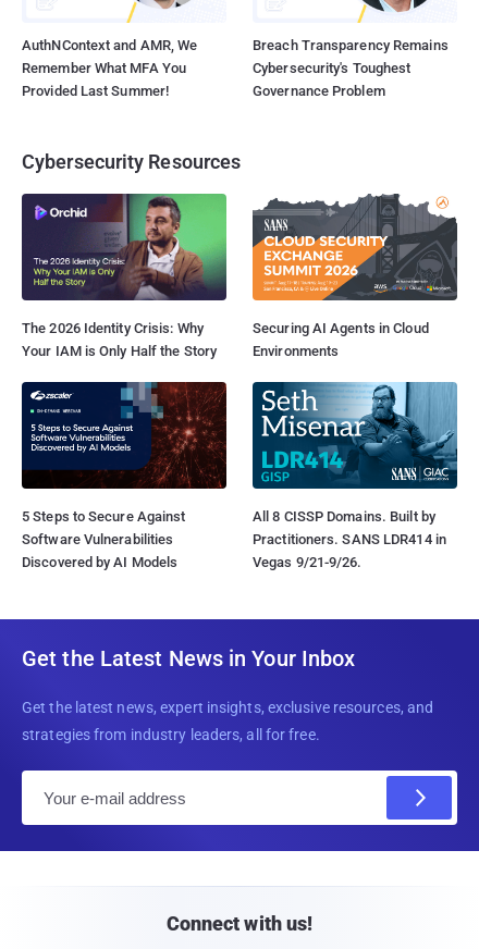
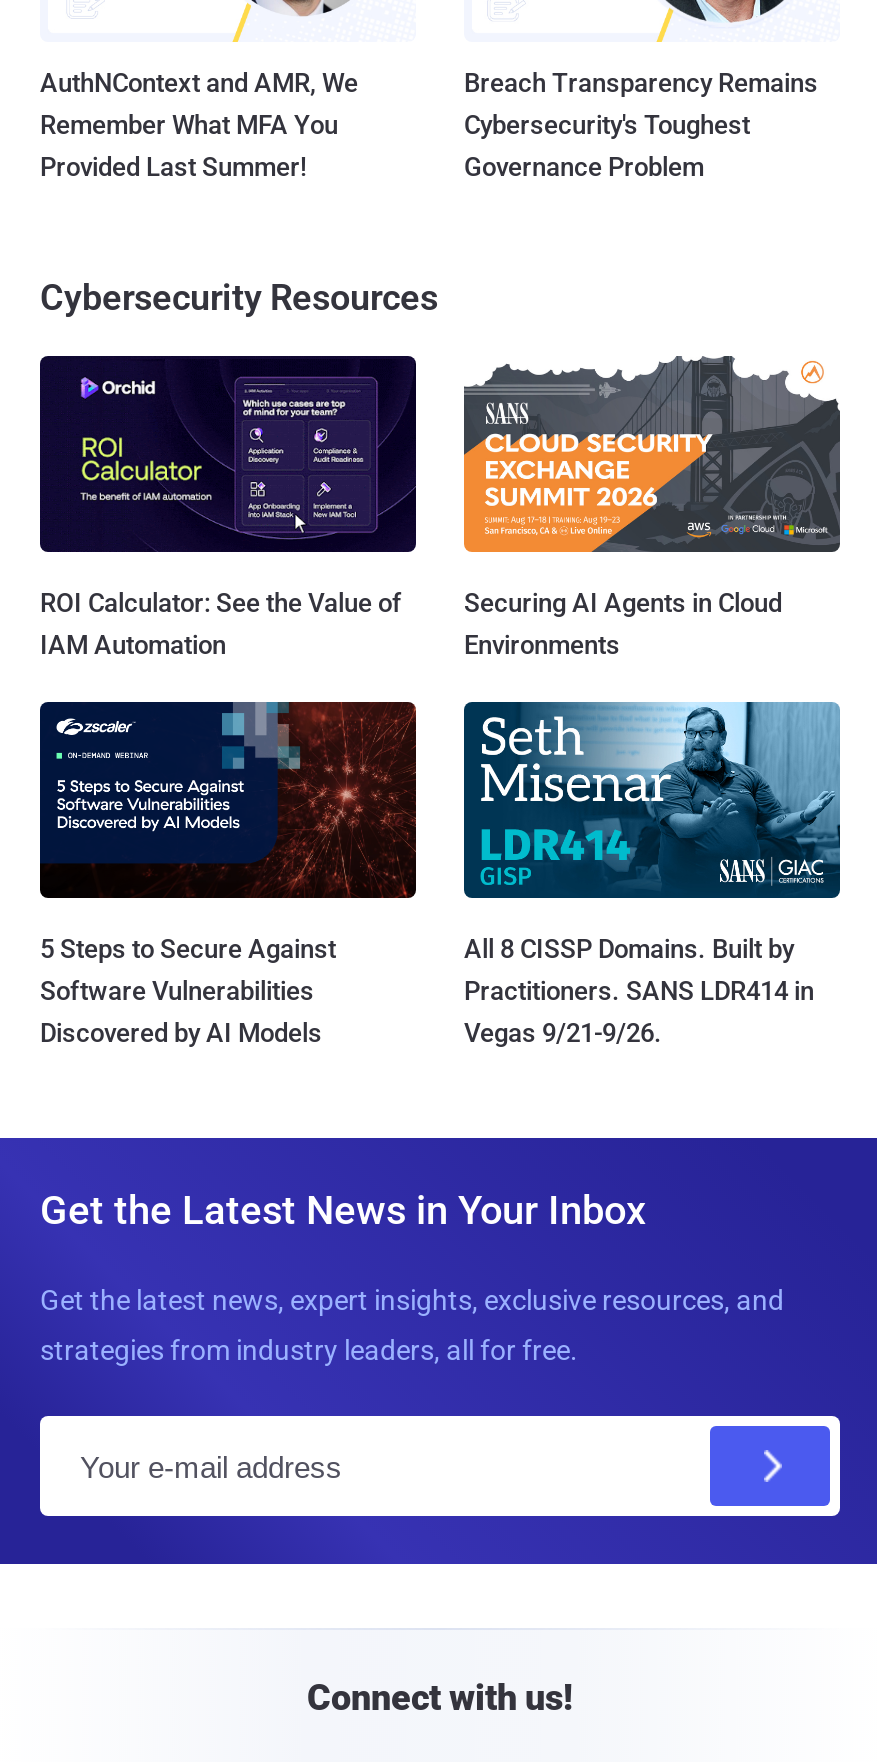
[22,193,228,359] [image] | The 2026 Identity Crisis: Why | Your IAM is Only Half the Story -> [40,354,418,660] [image] | ROI Calculator: See the Value of | IAM Automation

